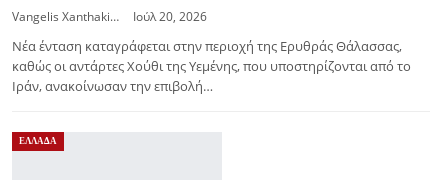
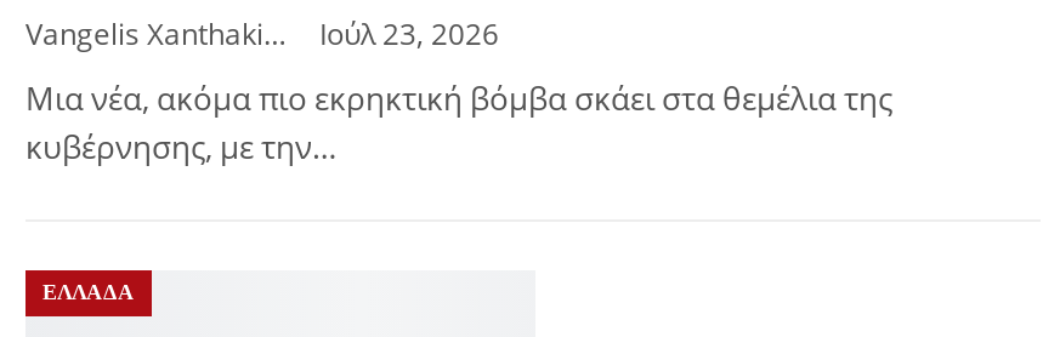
[133,8,207,25] Ιούλ 20, 2026 -> [319,15,499,56] Ιούλ 23, 2026
[12,37,411,95] Νέα ένταση καταγράφεται στην περιοχή της Ερυθράς Θάλασσας, | καθώς οι αντάρτες Χούθι της Υεμένης, που υποστηρίζονται από το | Ιράν, ανακοίνωσαν την επιβολή… -> [25,78,892,170] Μια νέα, ακόμα πιο εκρηκτική βόμβα σκάει στα θεμέλια της | κυβέρνησης, με την…

